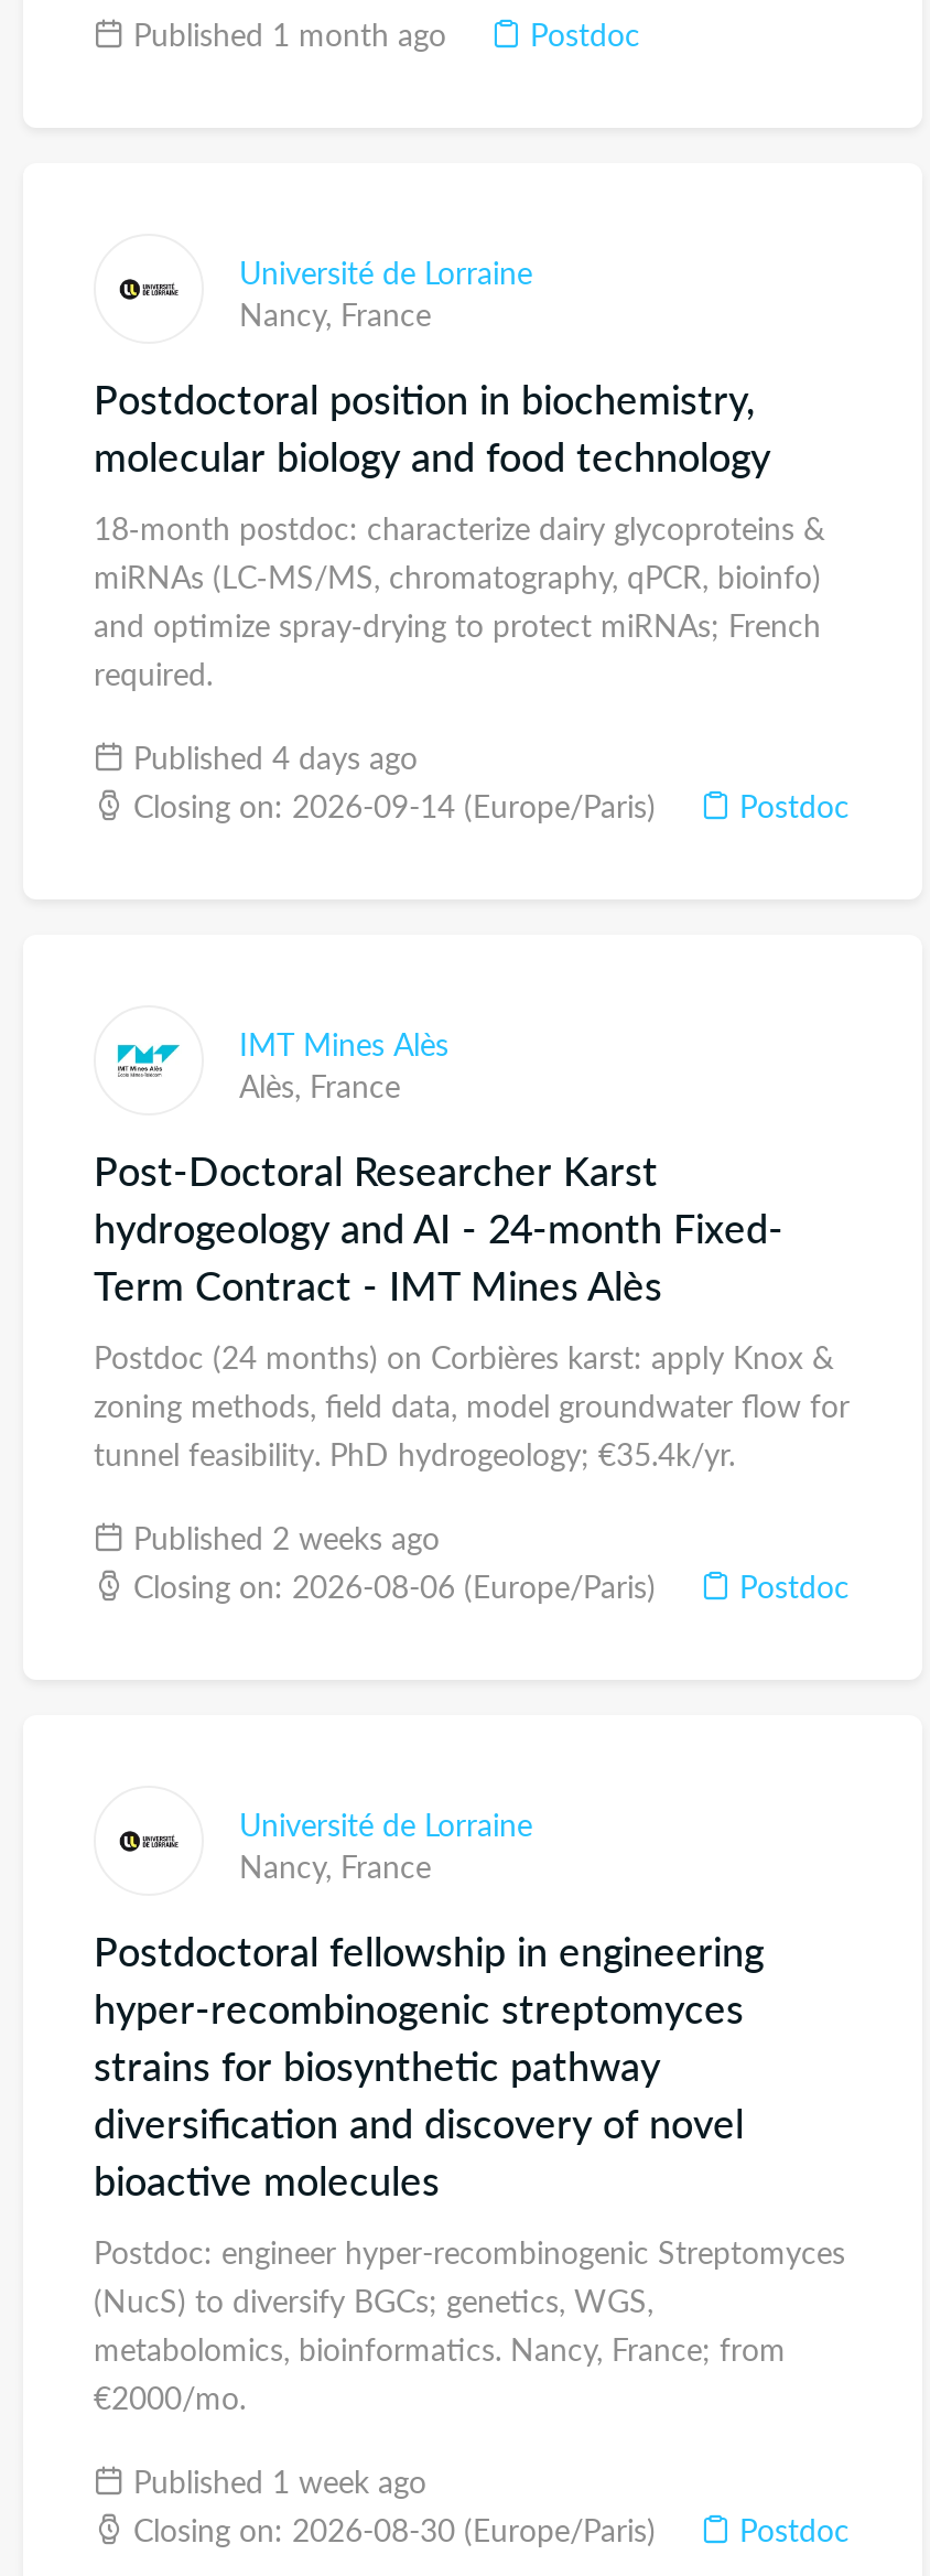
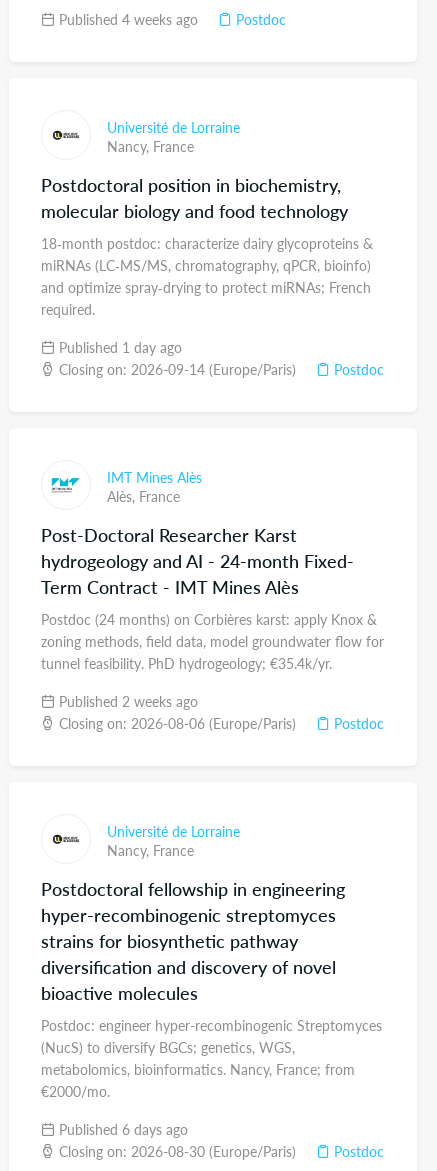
[125,11,446,55] Published 1 month ago -> [55,9,198,29] Published 4 weeks ago
[125,734,418,778] Published 4 days ago -> [55,337,182,357] Published 1 day ago
[125,2458,426,2502] Published 1 week ago -> [55,1119,188,1139] Published 6 days ago

